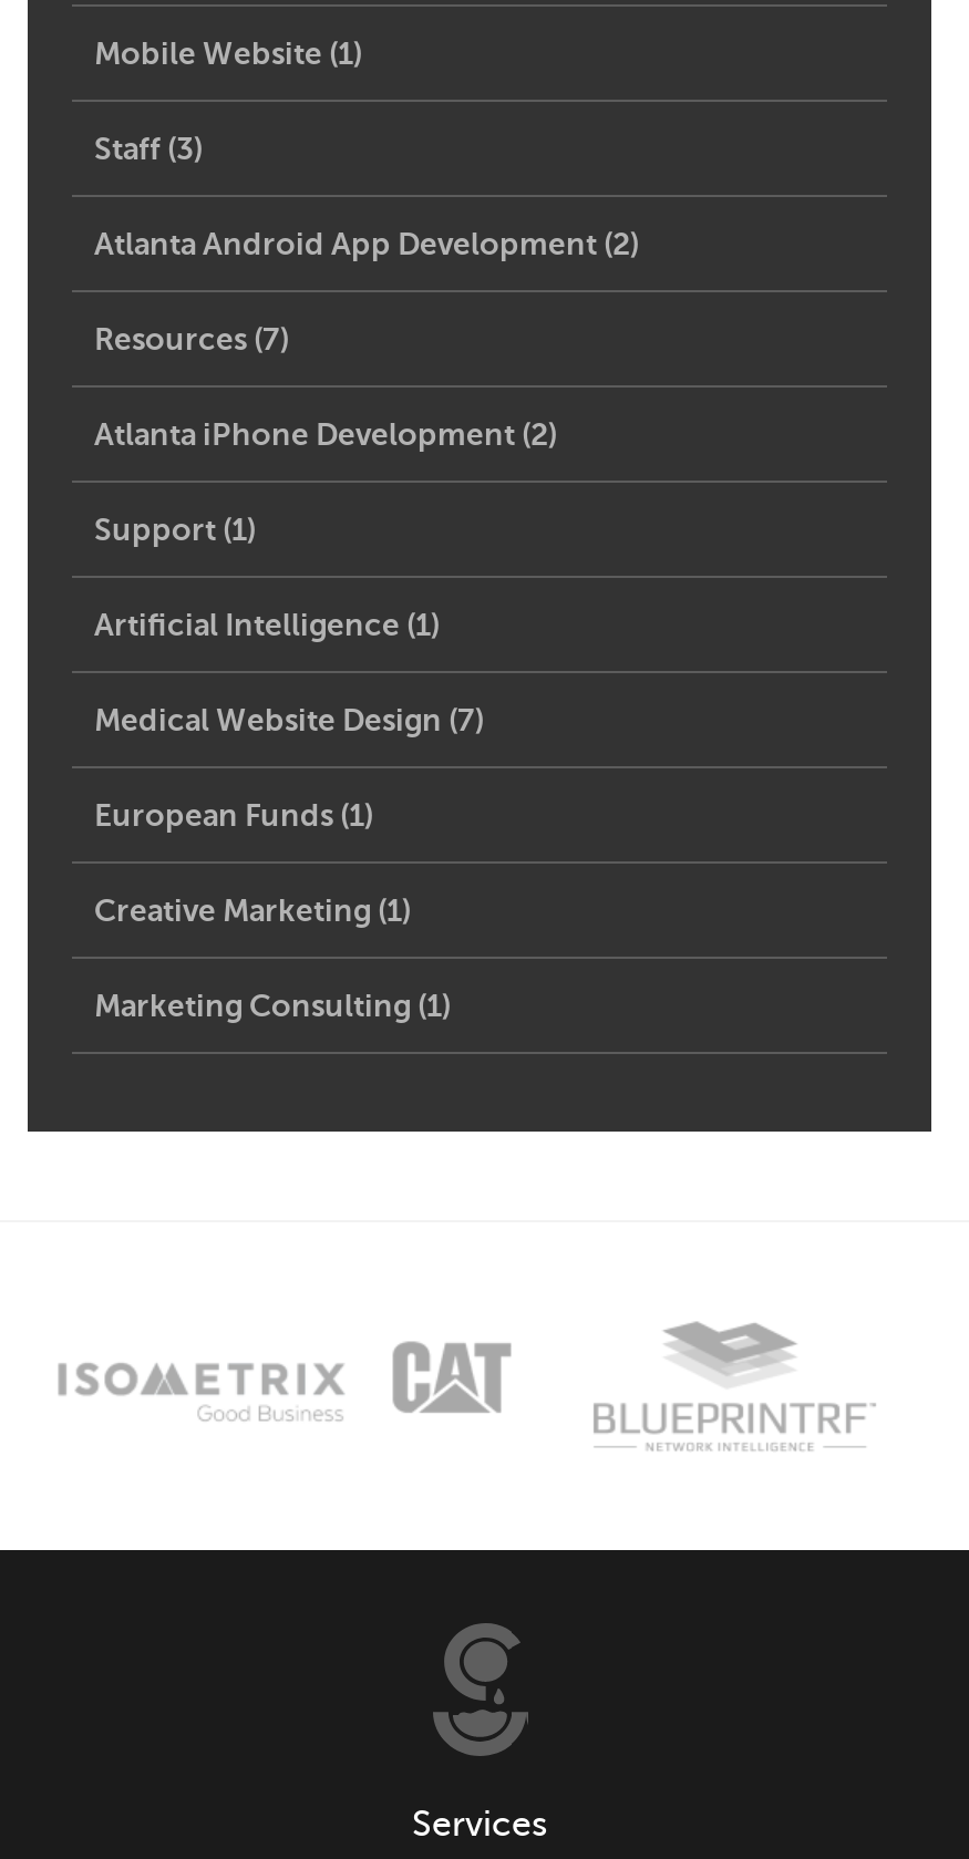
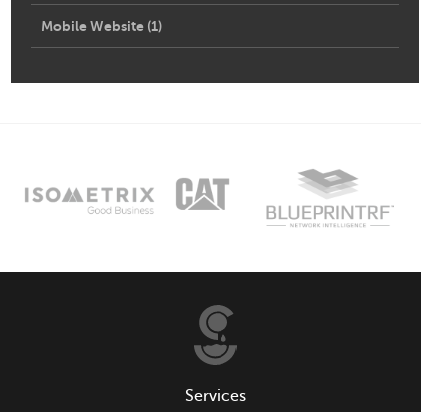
[94,131,639,1023] Staff (3) | Atlanta Android App Development (2) | Resources (7) | Atlanta iPhone Development (2) | Support (1) | Artificial Intelligence (1) | Medical Website Design (7) | European Funds (1) | Creative Marketing (1) | Marketing Consulting (1) -> none

